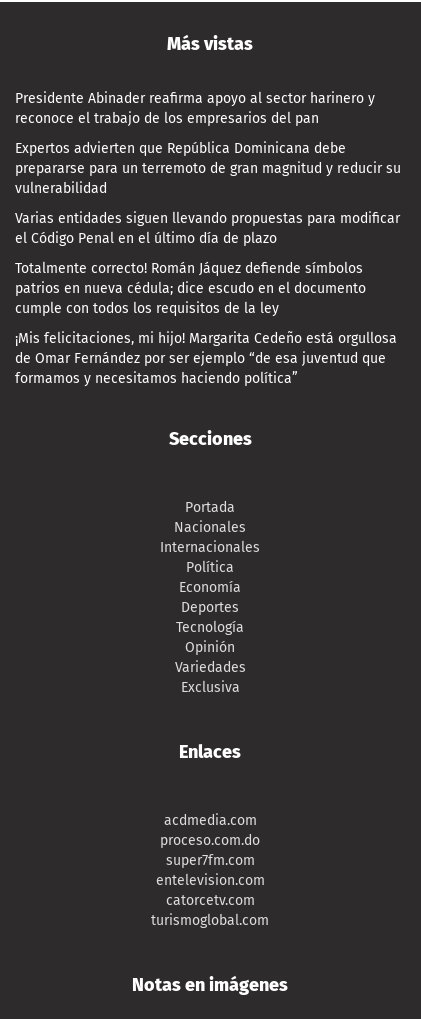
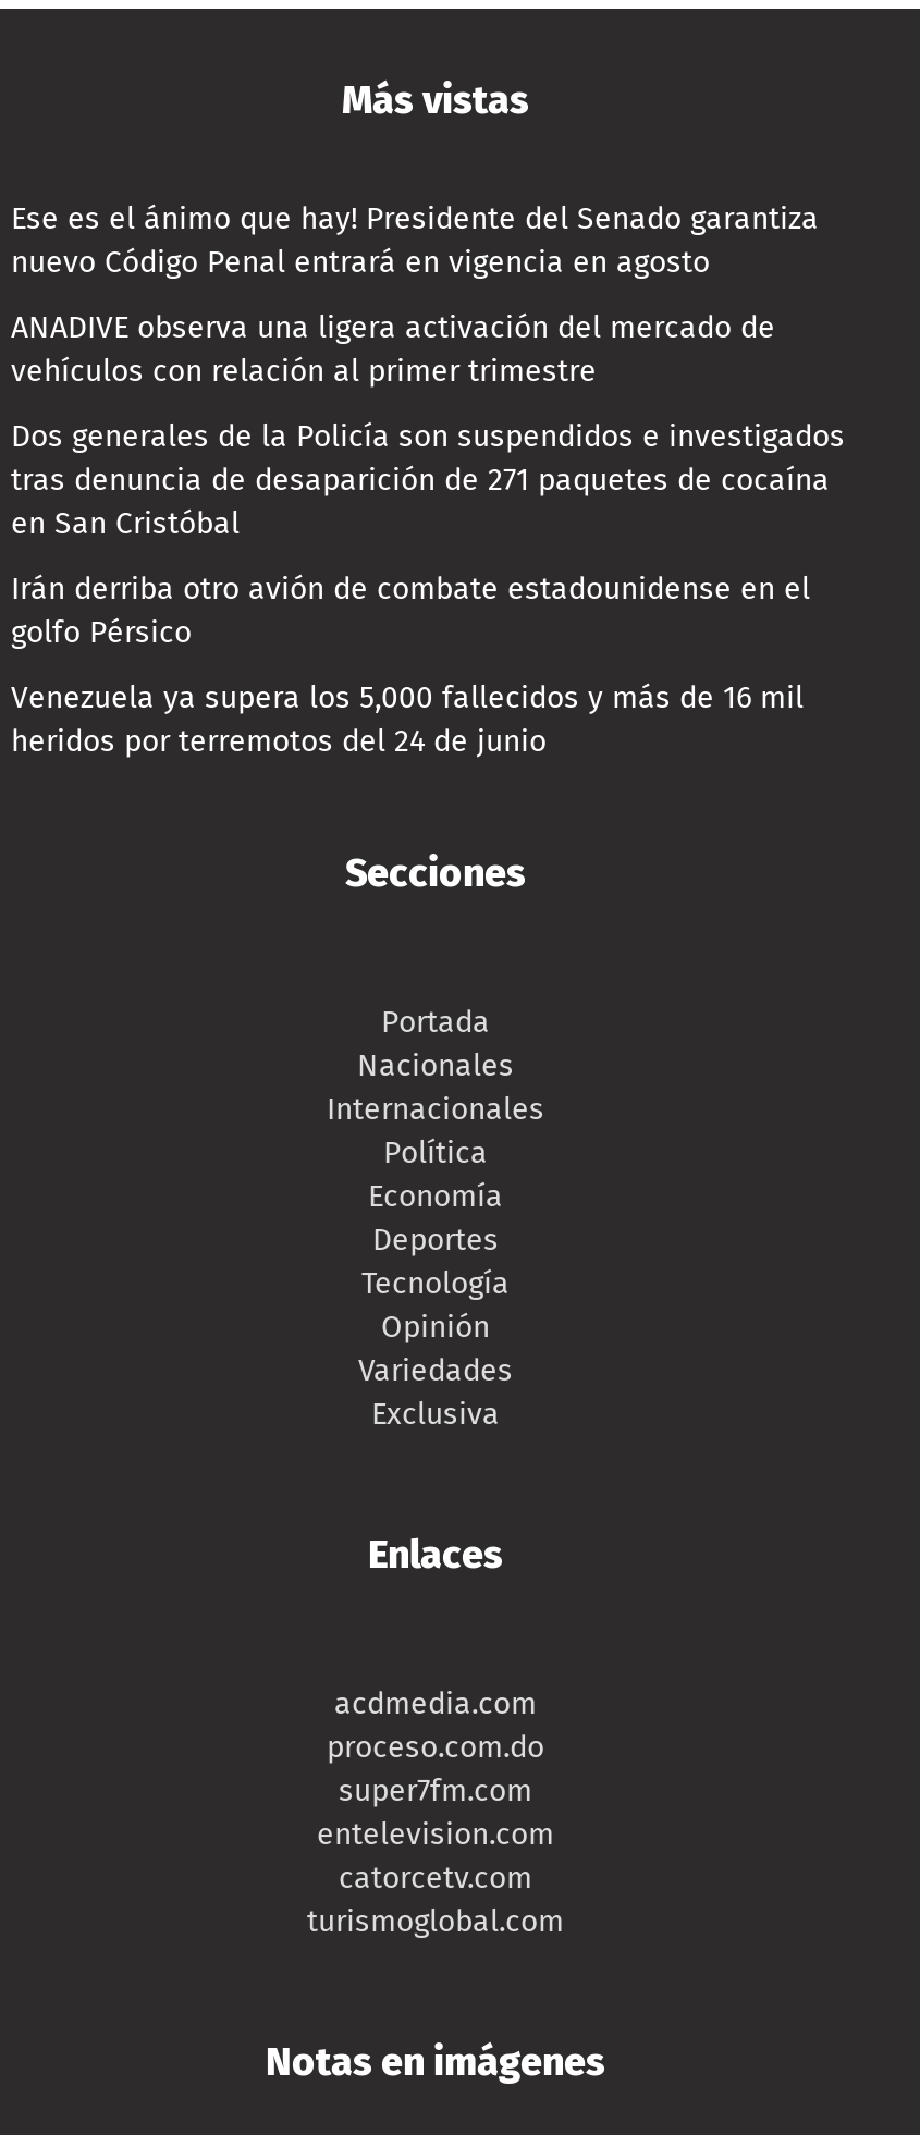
[15,90,375,127] Presidente Abinader reafirma apoyo al sector harinero y | reconoce el trabajo de los empresarios del pan -> [11,201,819,282] Ese es el ánimo que hay! Presidente del Senado garantiza | nuevo Código Penal entrará en vigencia en agosto
[15,140,401,197] Expertos advierten que República Dominicana debe | prepararse para un terremoto de gran magnitud y reducir su | vulnerabilidad -> [11,310,775,391] ANADIVE observa una ligera activación del mercado de | vehículos con relación al primer trimestre
[15,210,400,247] Varias entidades siguen llevando propuestas para modificar | el Código Penal en el último día de plazo -> [11,419,845,543] Dos generales de la Policía son suspendidos e investigados | tras denuncia de desaparición de 271 paquetes de cocaína | en San Cristóbal
[15,260,366,317] Totalmente correcto! Román Jáquez defiende símbolos | patrios en nueva cédula; dice escudo en el documento | cumple con todos los requisitos de la ley -> [11,571,810,652] Irán derriba otro avión de combate estadounidense en el | golfo Pérsico
[15,330,397,387] ¡Mis felicitaciones, mi hijo! Margarita Cedeño está orgullosa | de Omar Fernández por ser ejemplo “de esa juventud que | formamos y necesitamos haciendo política” -> [11,680,804,761] Venezuela ya supera los 5,000 fallecidos y más de 16 mil | heridos por terremotos del 24 de junio

